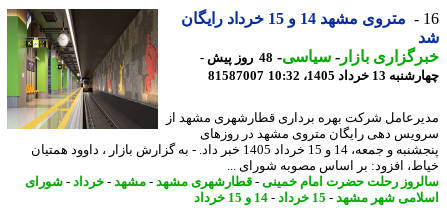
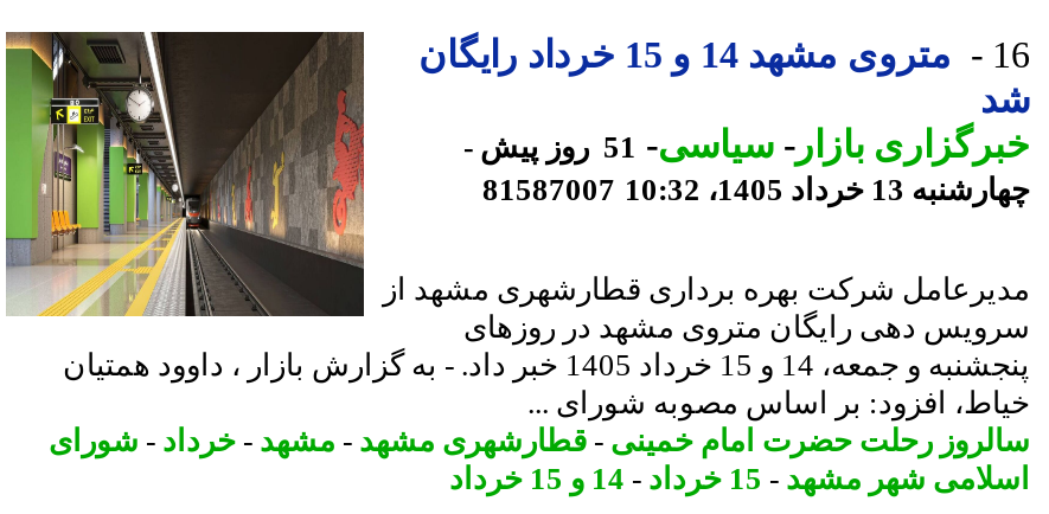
[224,51,283,65] 48 روز پیش - -> [520,132,660,165] 51 روز پیش -

